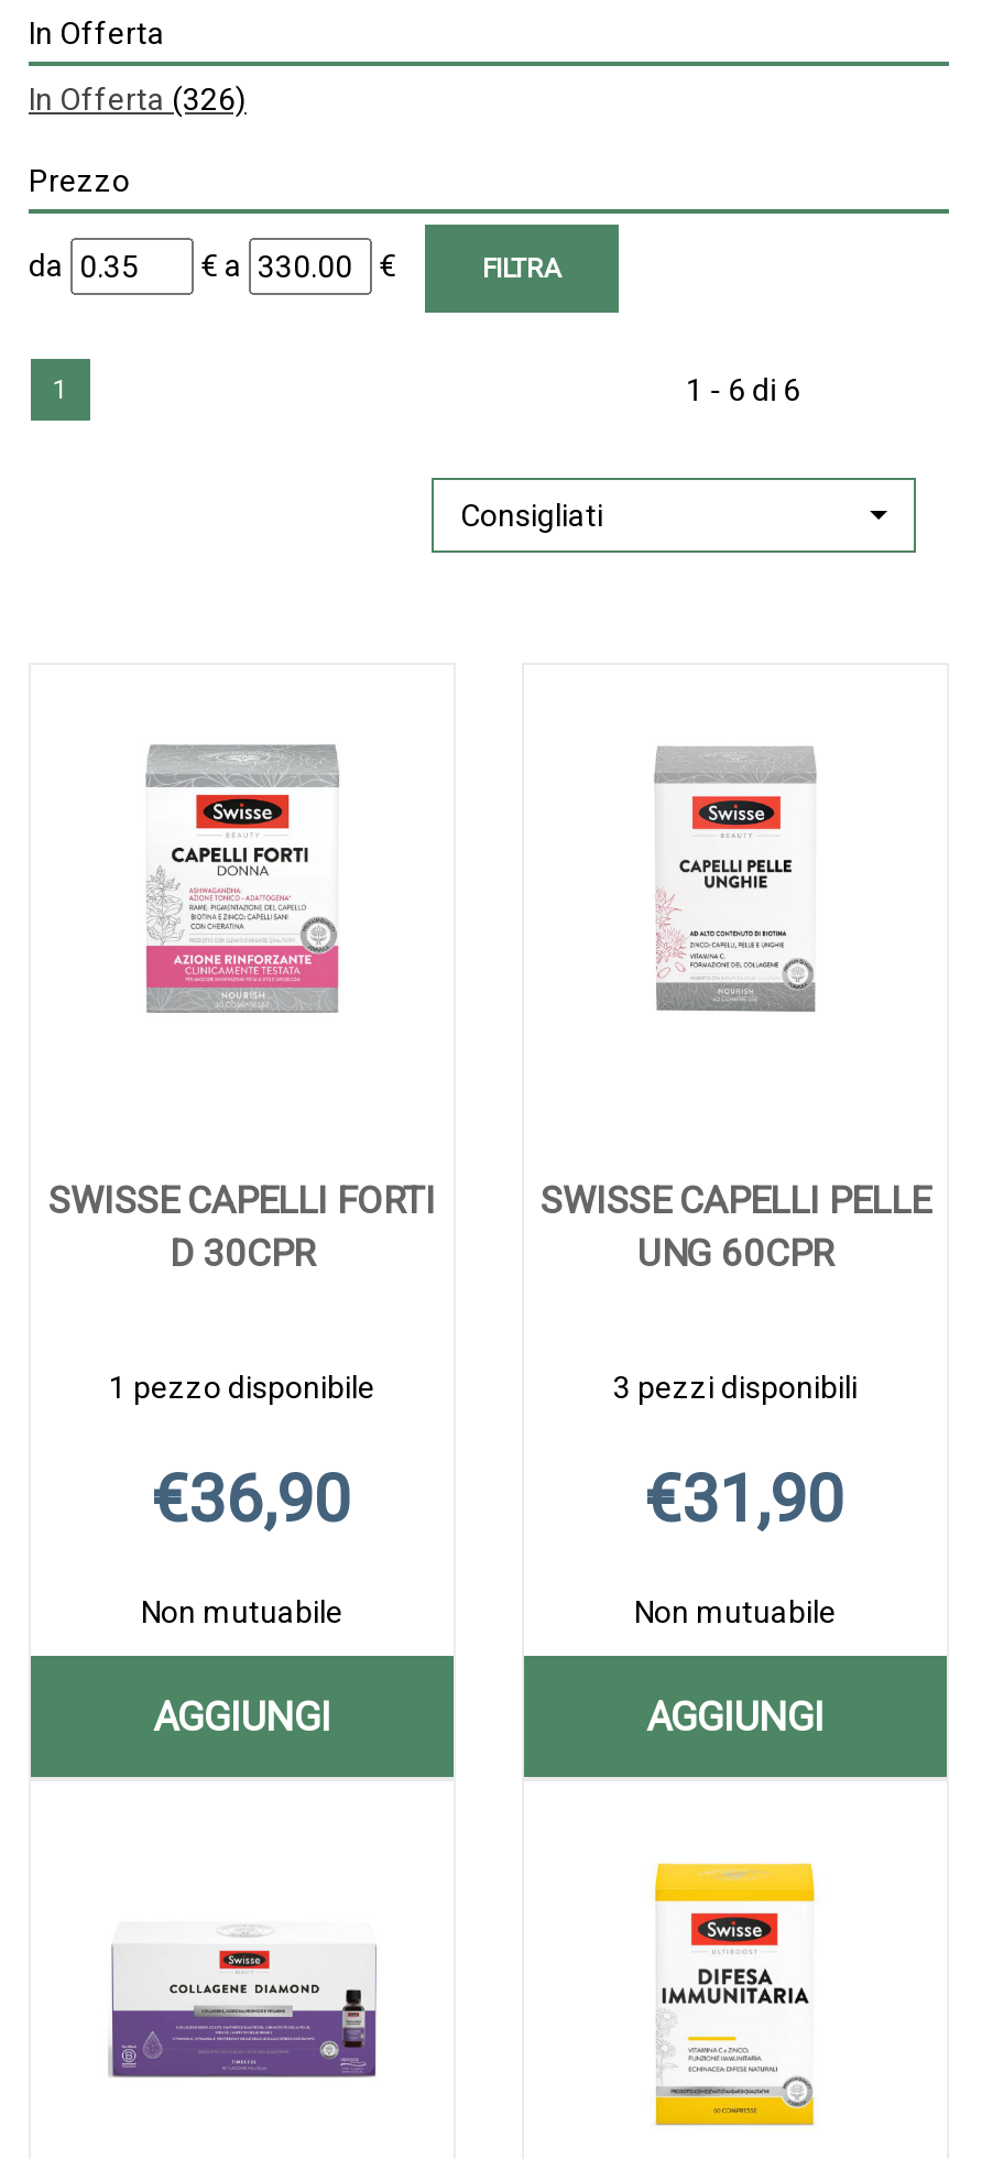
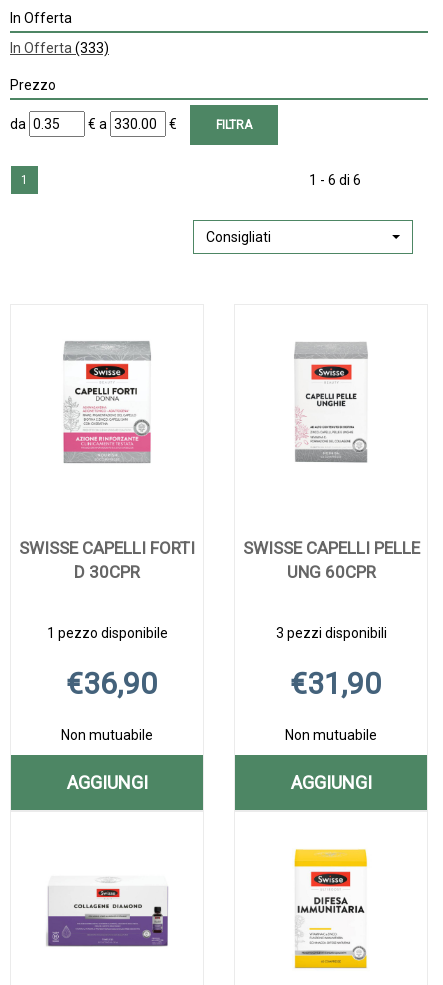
[29,81,247,117] In Offerta (326) -> [10,40,109,56] In Offerta (333)

